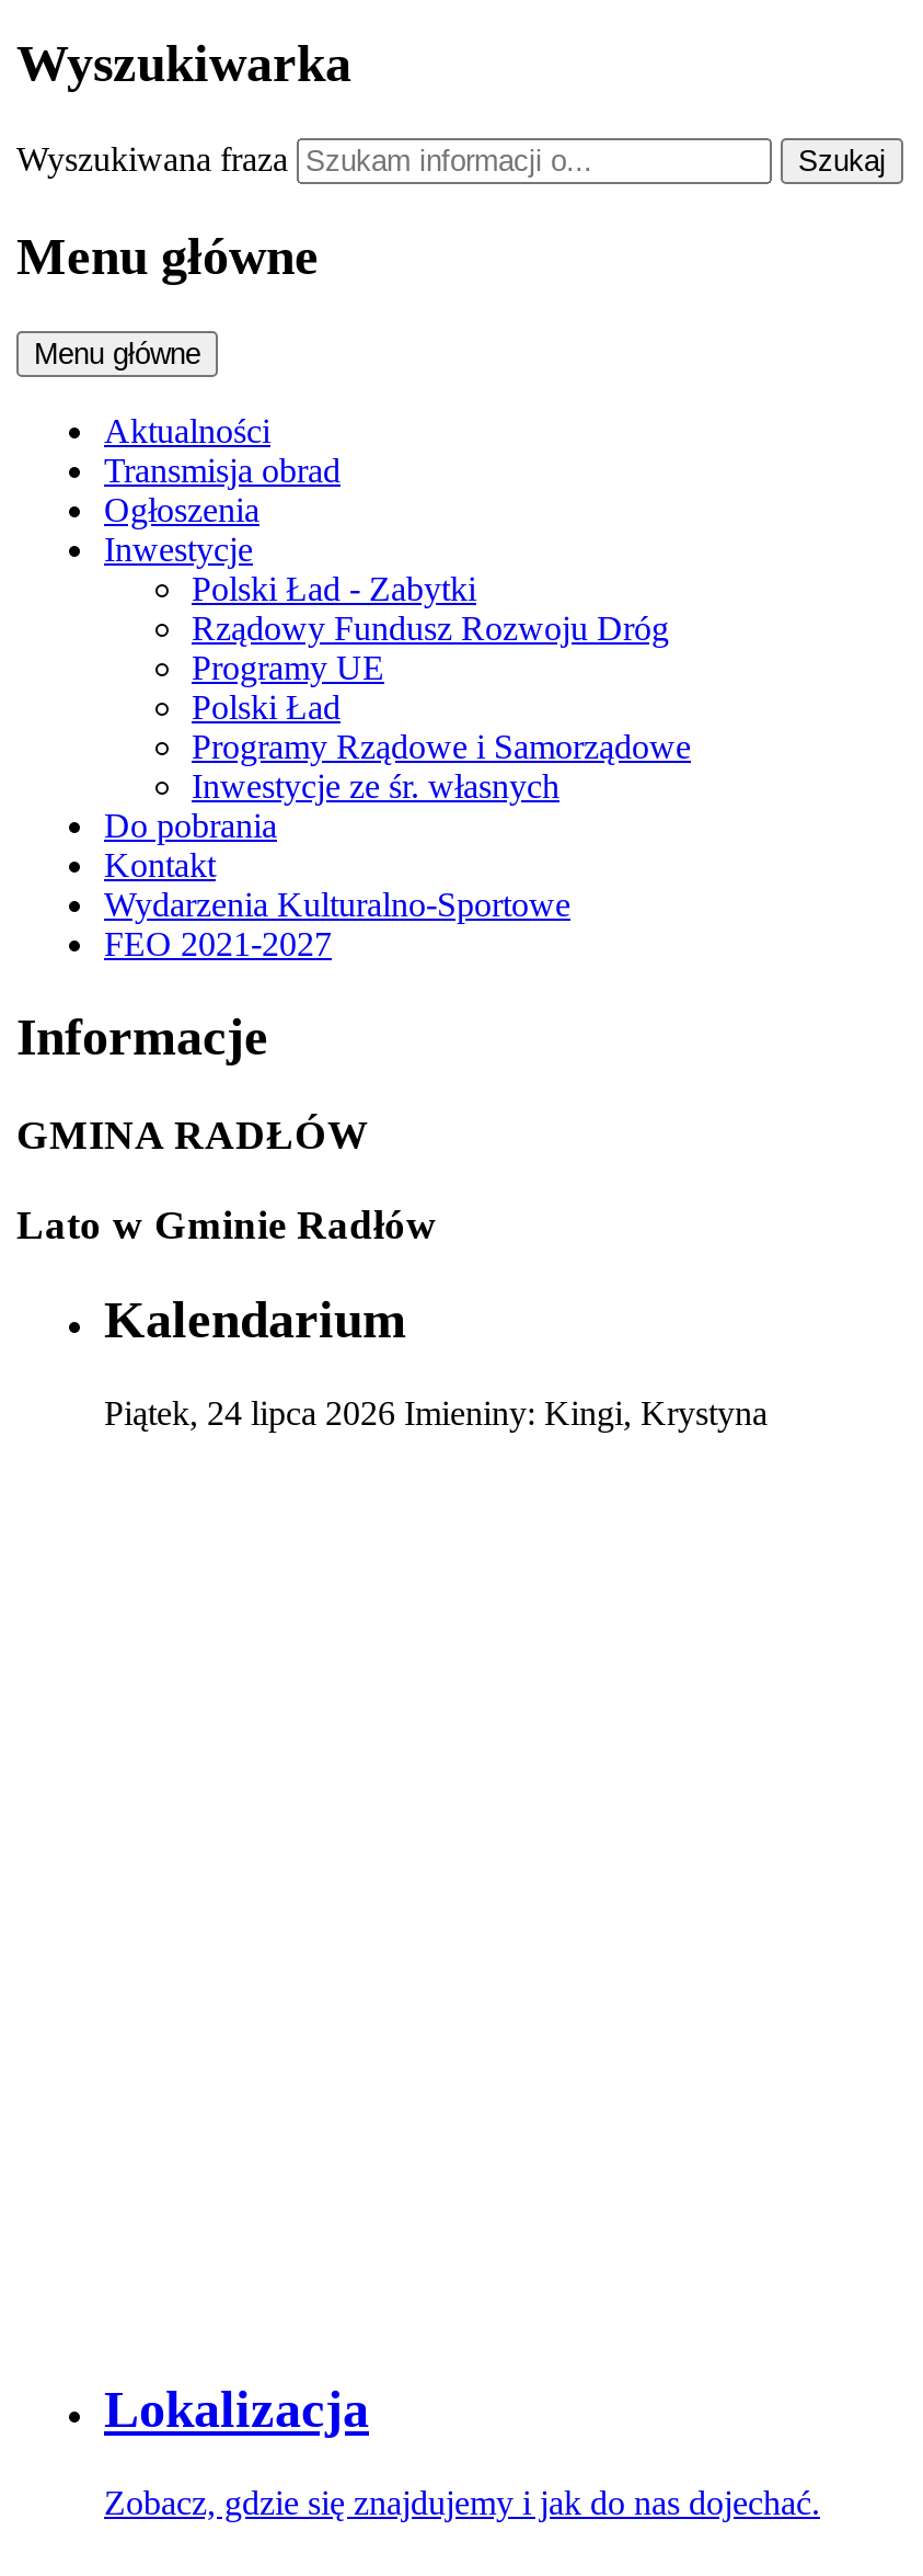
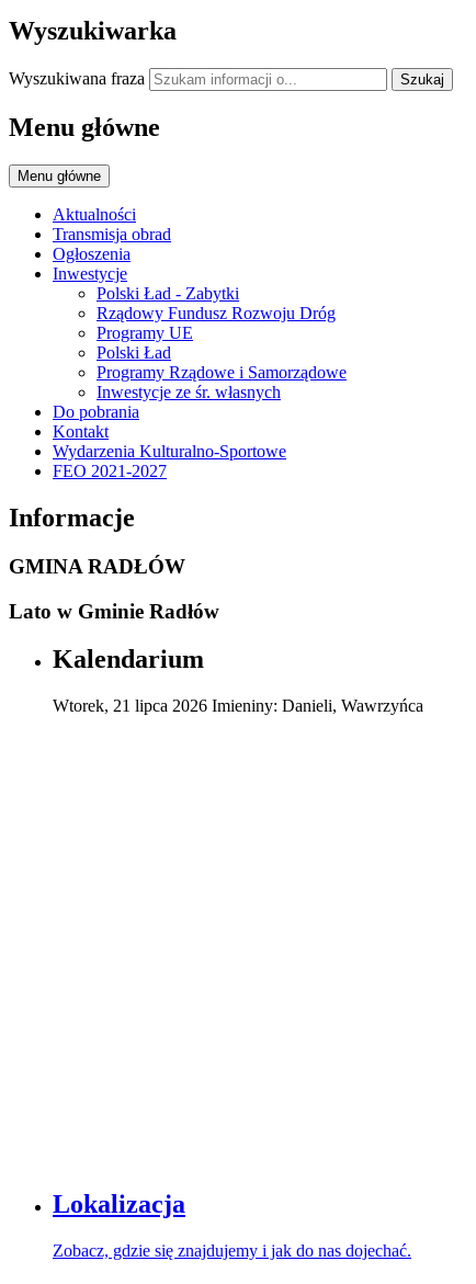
[104,1395,768,1432] Piątek, 24 lipca 2026 Imieniny: Kingi, Krystyna -> [53,697,423,715] Wtorek, 21 lipca 2026 Imieniny: Danieli, Wawrzyńca

